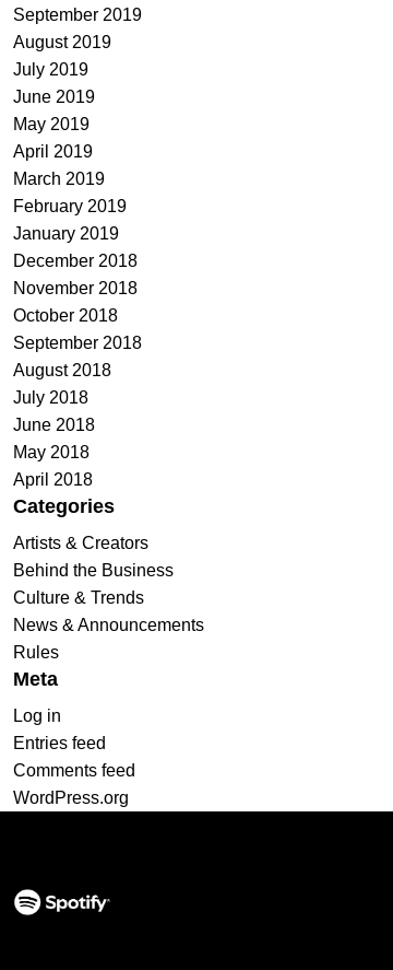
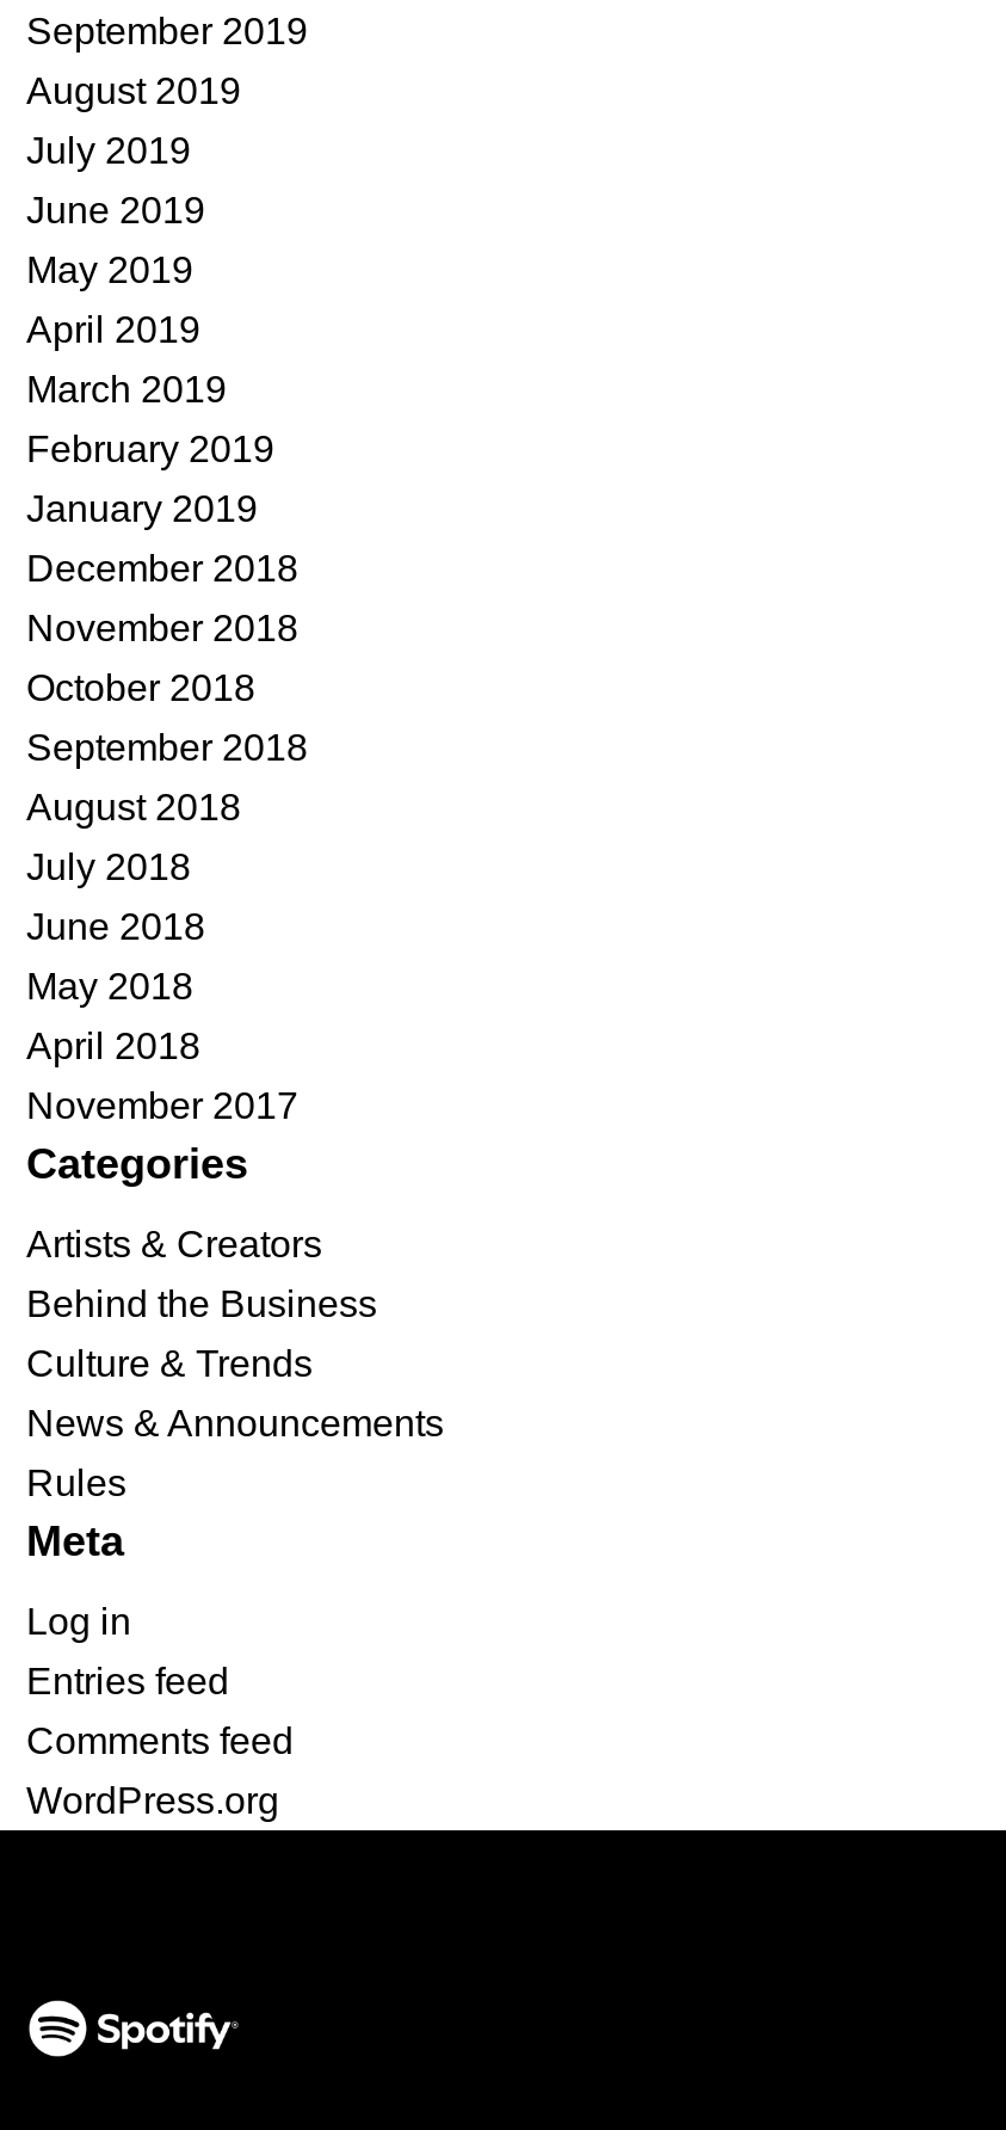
none -> [26,1086,298,1126] November 2017

